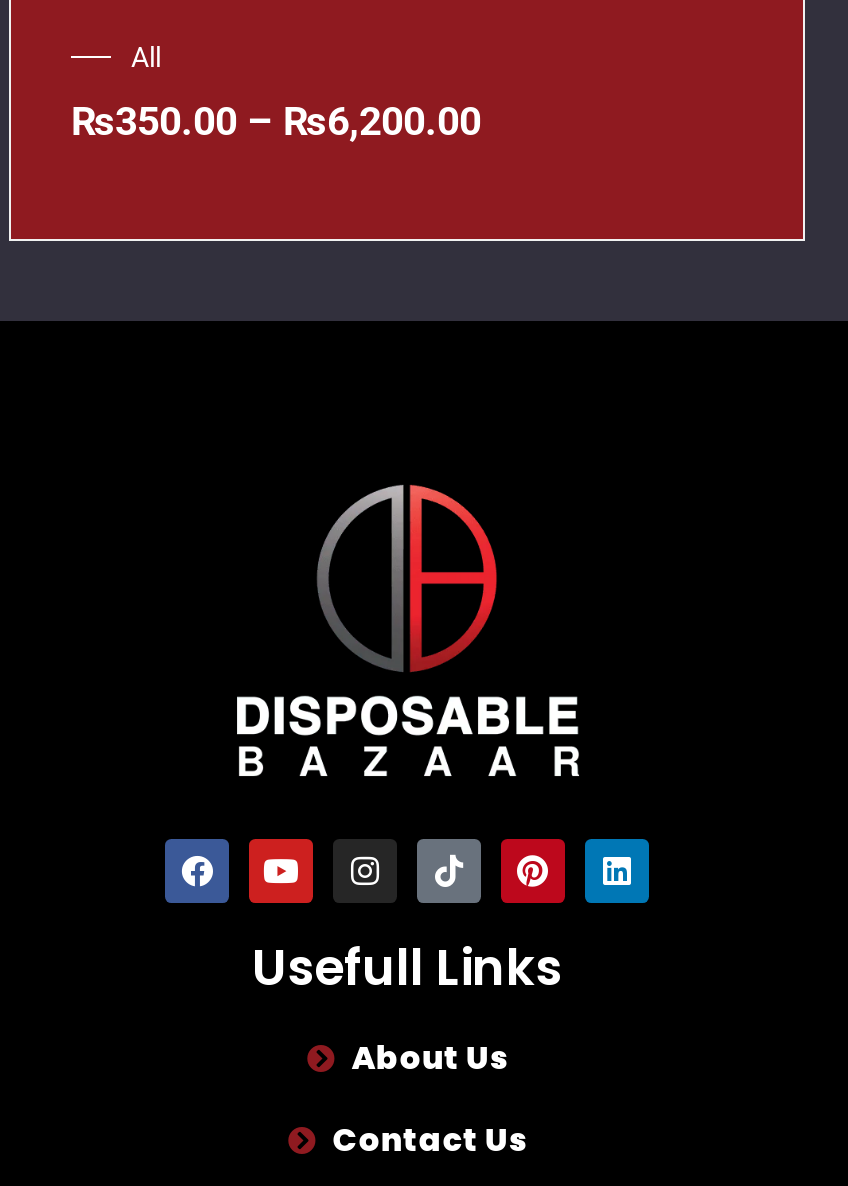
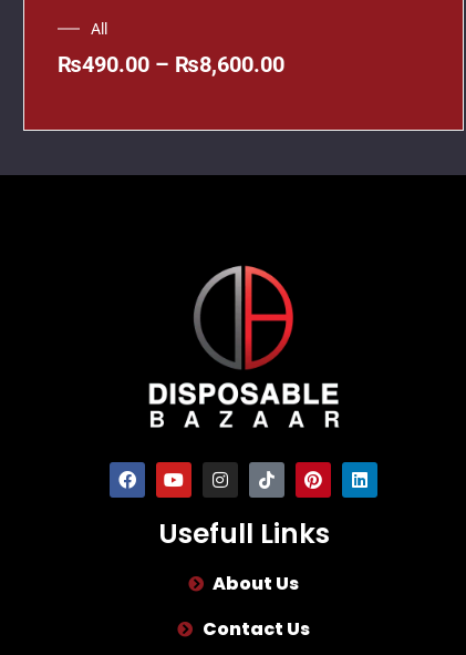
[71,97,481,145] ₨350.00 – ₨6,200.00 -> [58,51,284,78] ₨490.00 – ₨8,600.00

